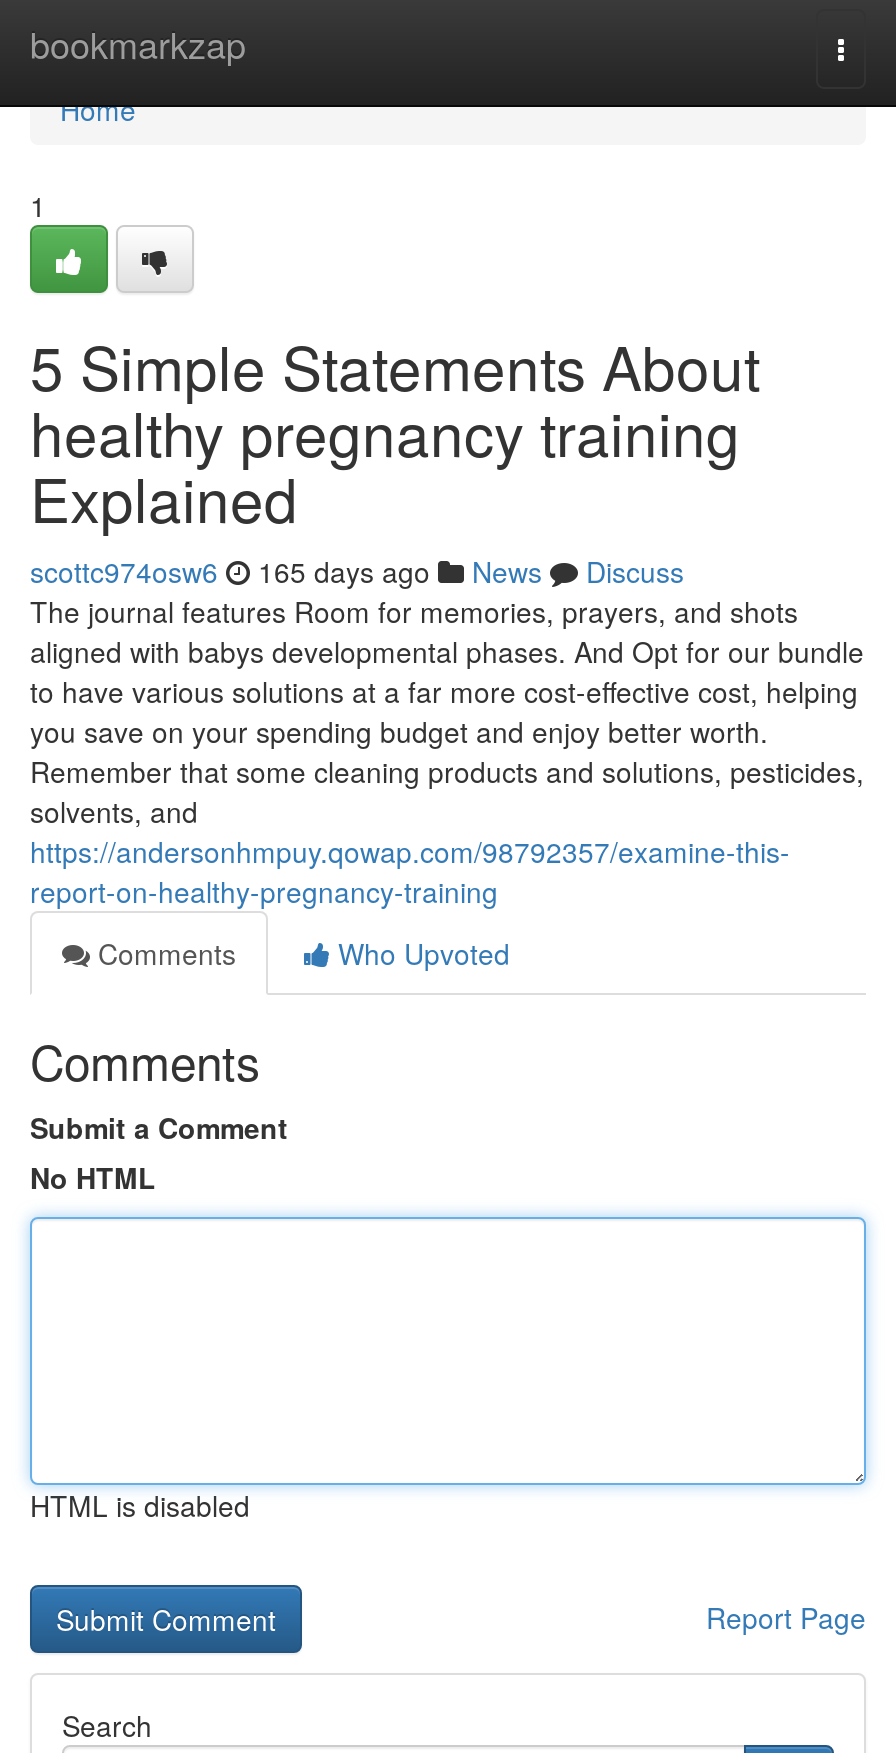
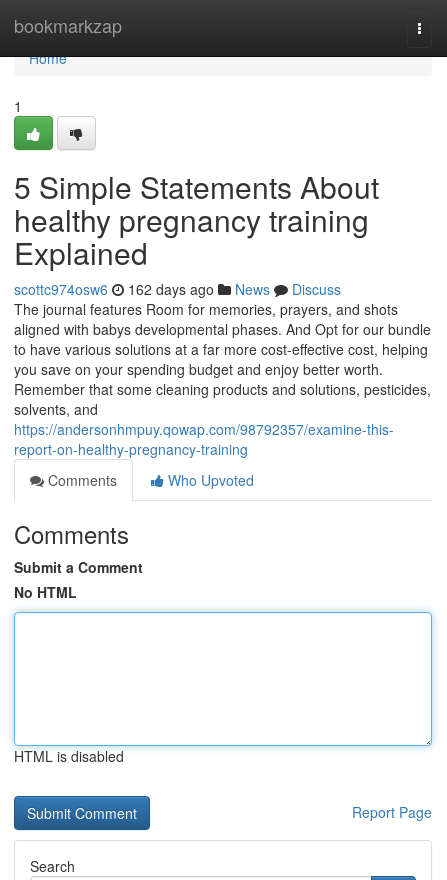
[30,551,684,591] scottc974osw6 165 days ago News Discuss -> [14,279,341,299] scottc974osw6 162 days ago News Discuss

